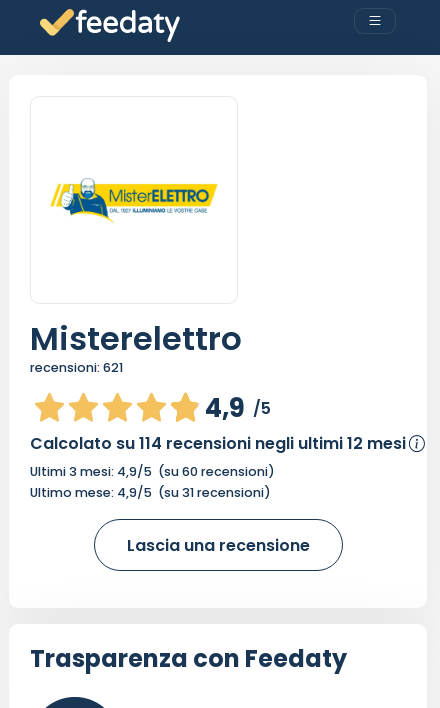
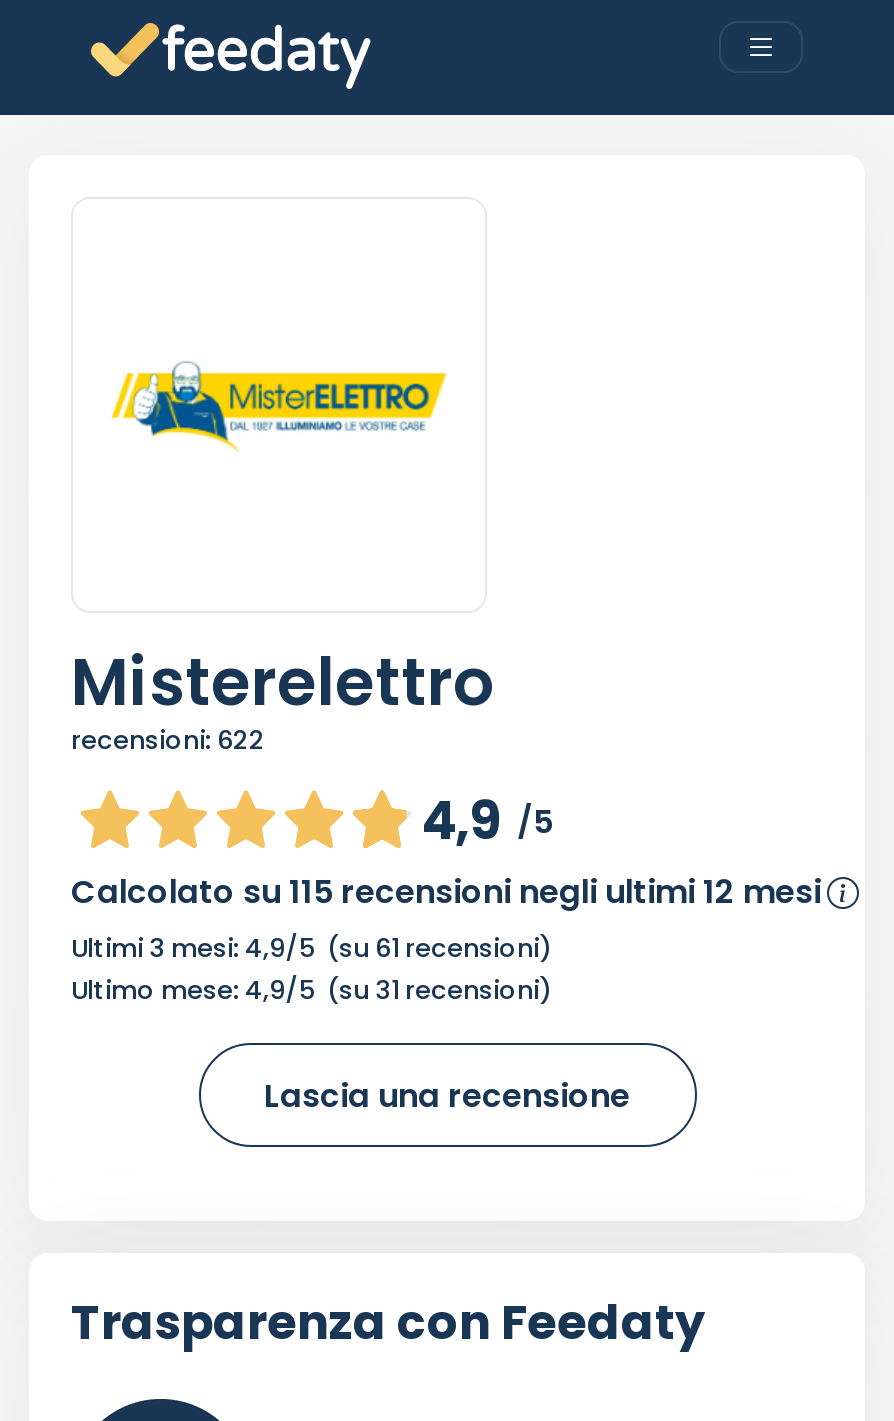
[30,359,123,376] recensioni: 621 -> [71,724,265,758] recensioni: 622
[30,432,406,455] Calcolato su 114 recensioni negli ultimi 12 mesi -> [71,870,821,916] Calcolato su 115 recensioni negli ultimi 12 mesi
[30,463,275,480] Ultimi 3 mesi: 4,9/5 (su 60 recensioni) -> [71,932,553,966] Ultimi 3 mesi: 4,9/5 (su 61 recensioni)

